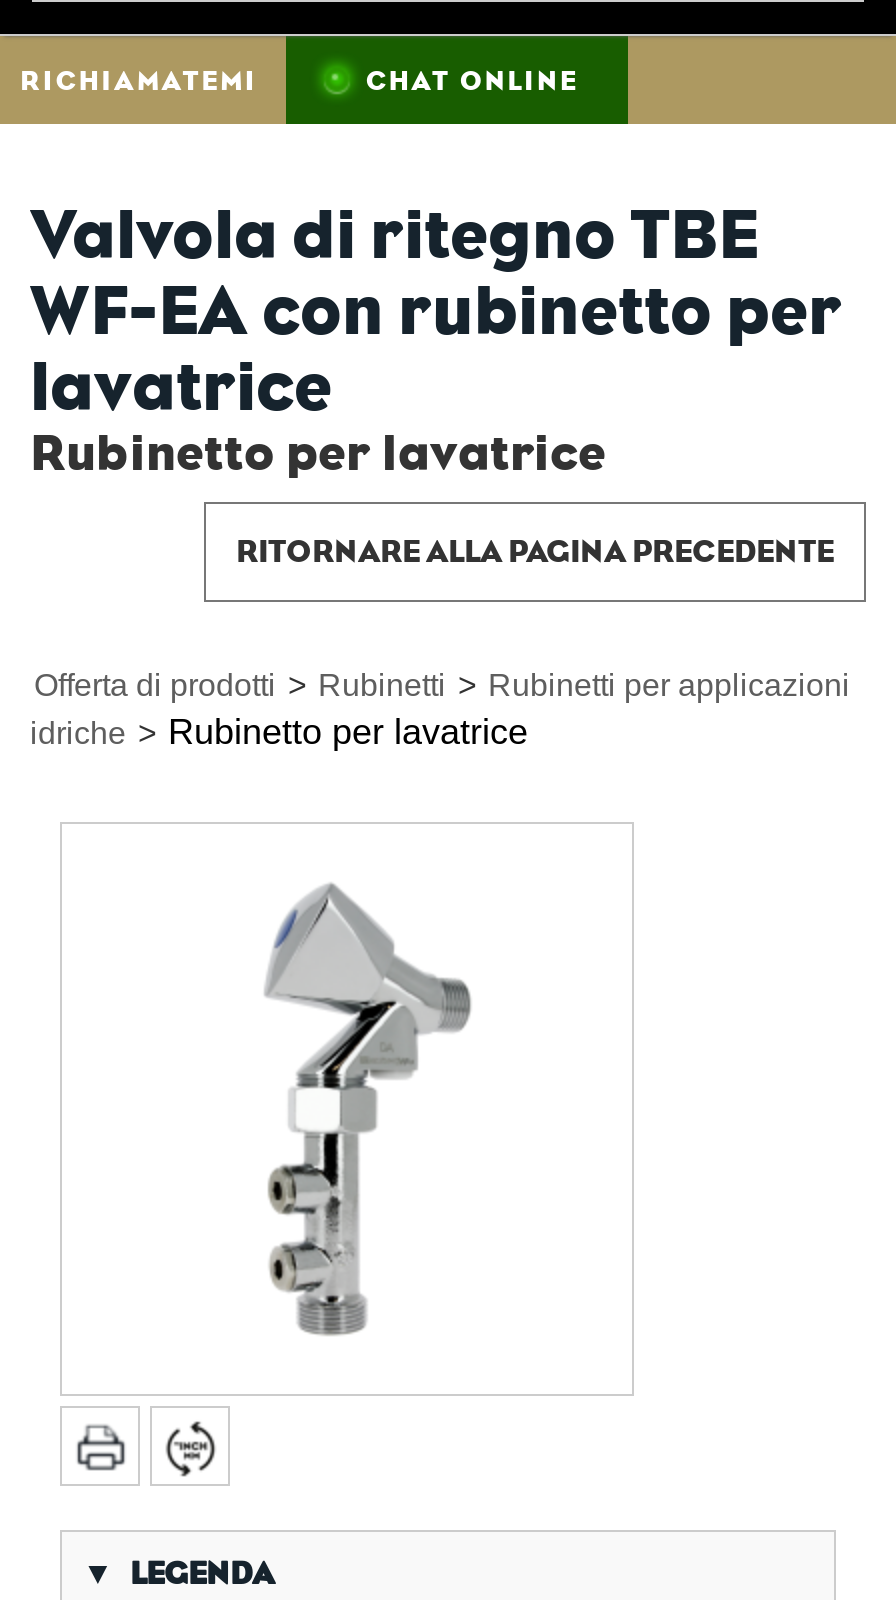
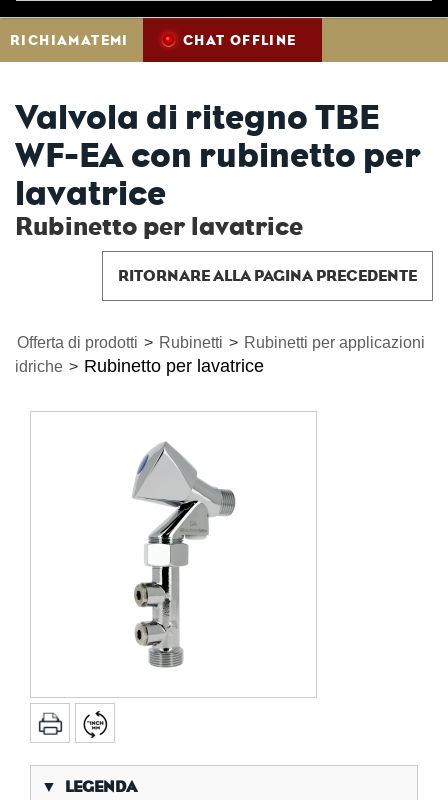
[366,64,578,96] CHAT ONLINE -> [183,32,297,48] CHAT OFFLINE

